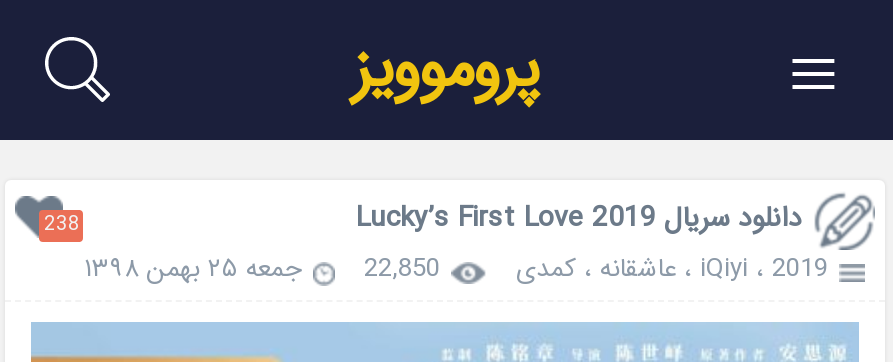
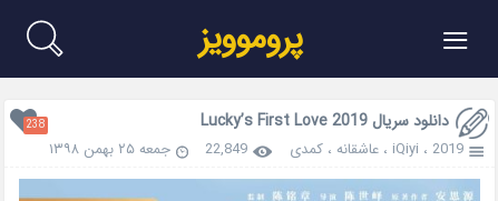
[364,248,440,290] 22,850 -> [204,138,247,161] 22,849

